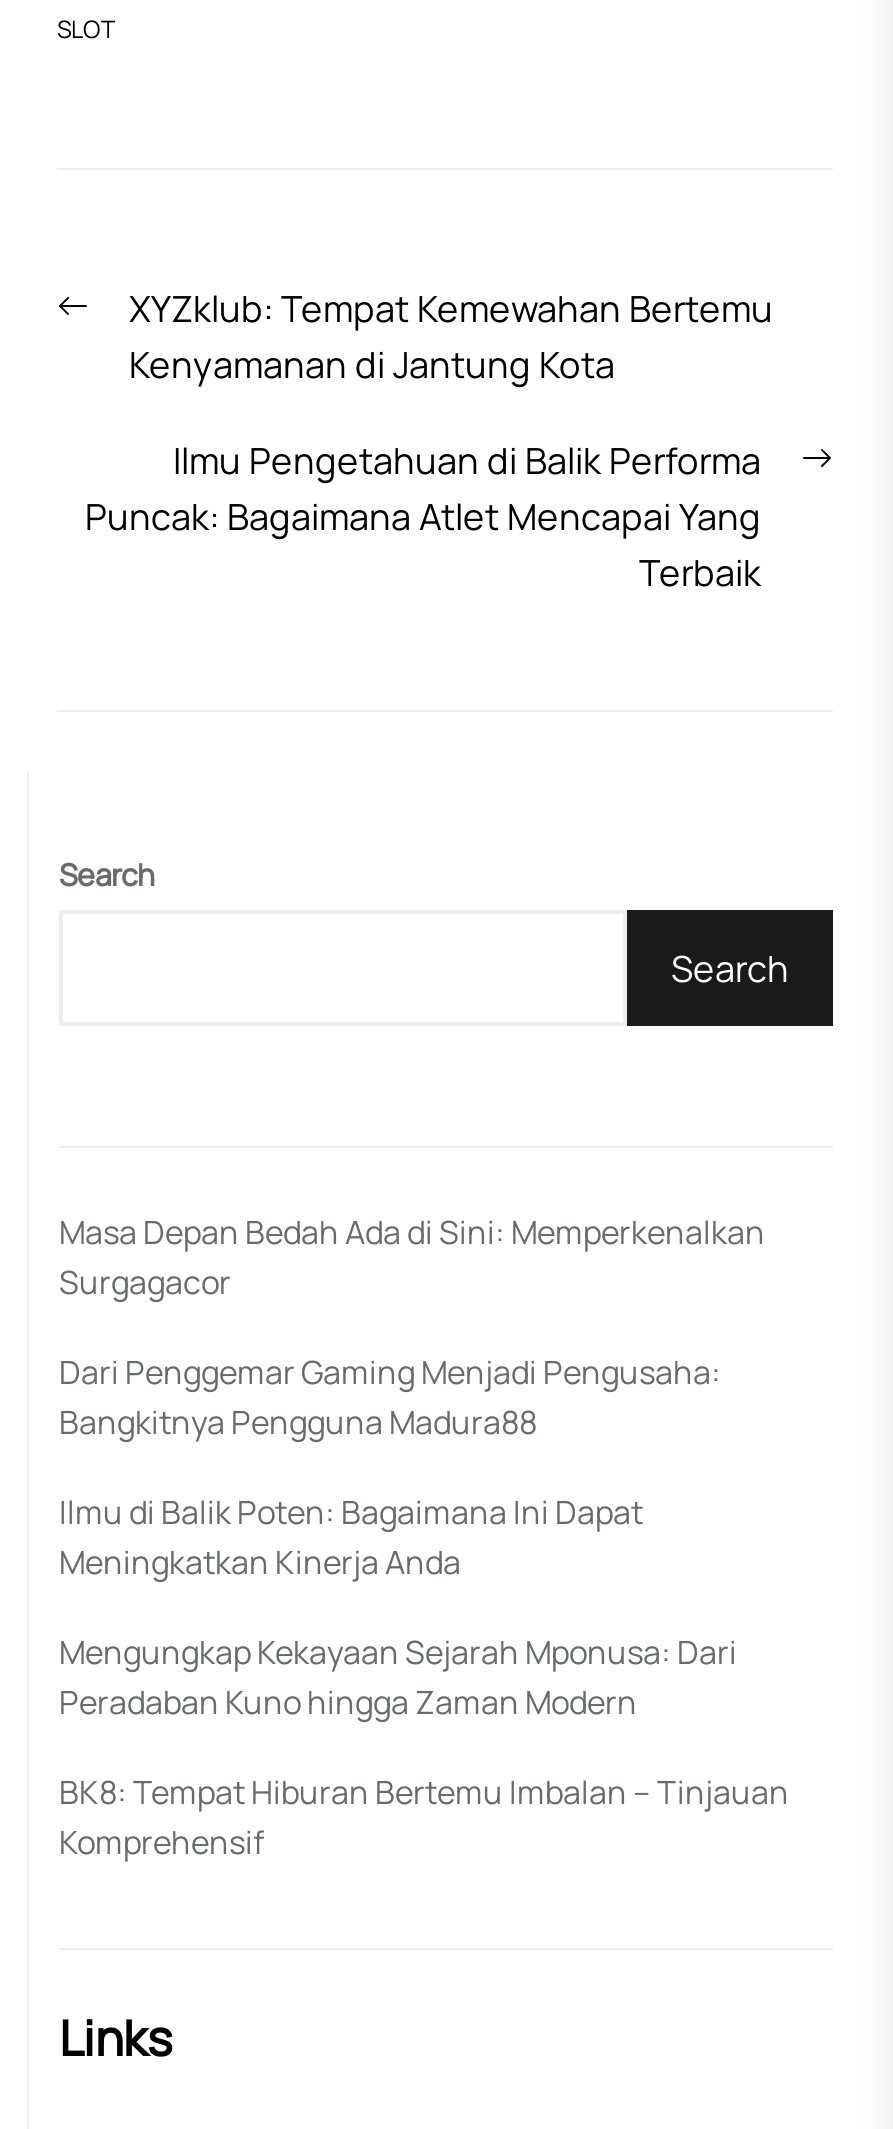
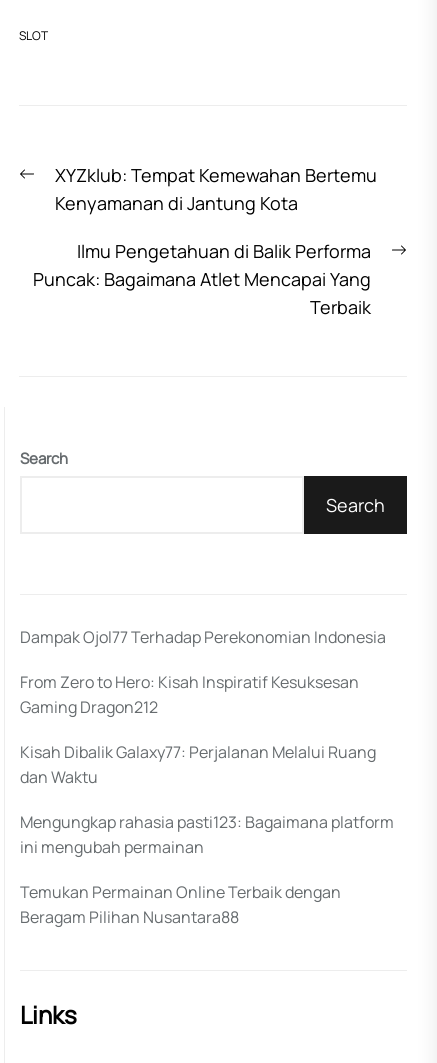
[59,1210,765,1304] Masa Depan Bedah Ada di Sini: Memperkenalkan | Surgagacor -> [20,626,386,648] Dampak Ojol77 Terhadap Perekonomian Indonesia
[59,1350,721,1444] Dari Penggemar Gaming Menjadi Pengusaha: | Bangkitnya Pengguna Madura88 -> [20,671,359,718] From Zero to Hero: Kisah Inspiratif Kesuksesan | Gaming Dragon212
[59,1490,643,1584] Ilmu di Balik Poten: Bagaimana Ini Dapat | Meningkatkan Kinerja Anda -> [20,741,376,788] Kisah Dibalik Galaxy77: Perjalanan Melalui Ruang | dan Waktu
[59,1630,737,1724] Mengungkap Kekayaan Sejarah Mponusa: Dari | Peradaban Kuno hingga Zaman Modern -> [20,811,394,858] Mengungkap rahasia pasti123: Bagaimana platform | ini mengubah permainan
[59,1770,789,1864] BK8: Tempat Hiburan Bertemu Imbalan – Tinjauan | Komprehensif -> [20,881,341,928] Temukan Permainan Online Terbaik dengan | Beragam Pilihan Nusantara88

